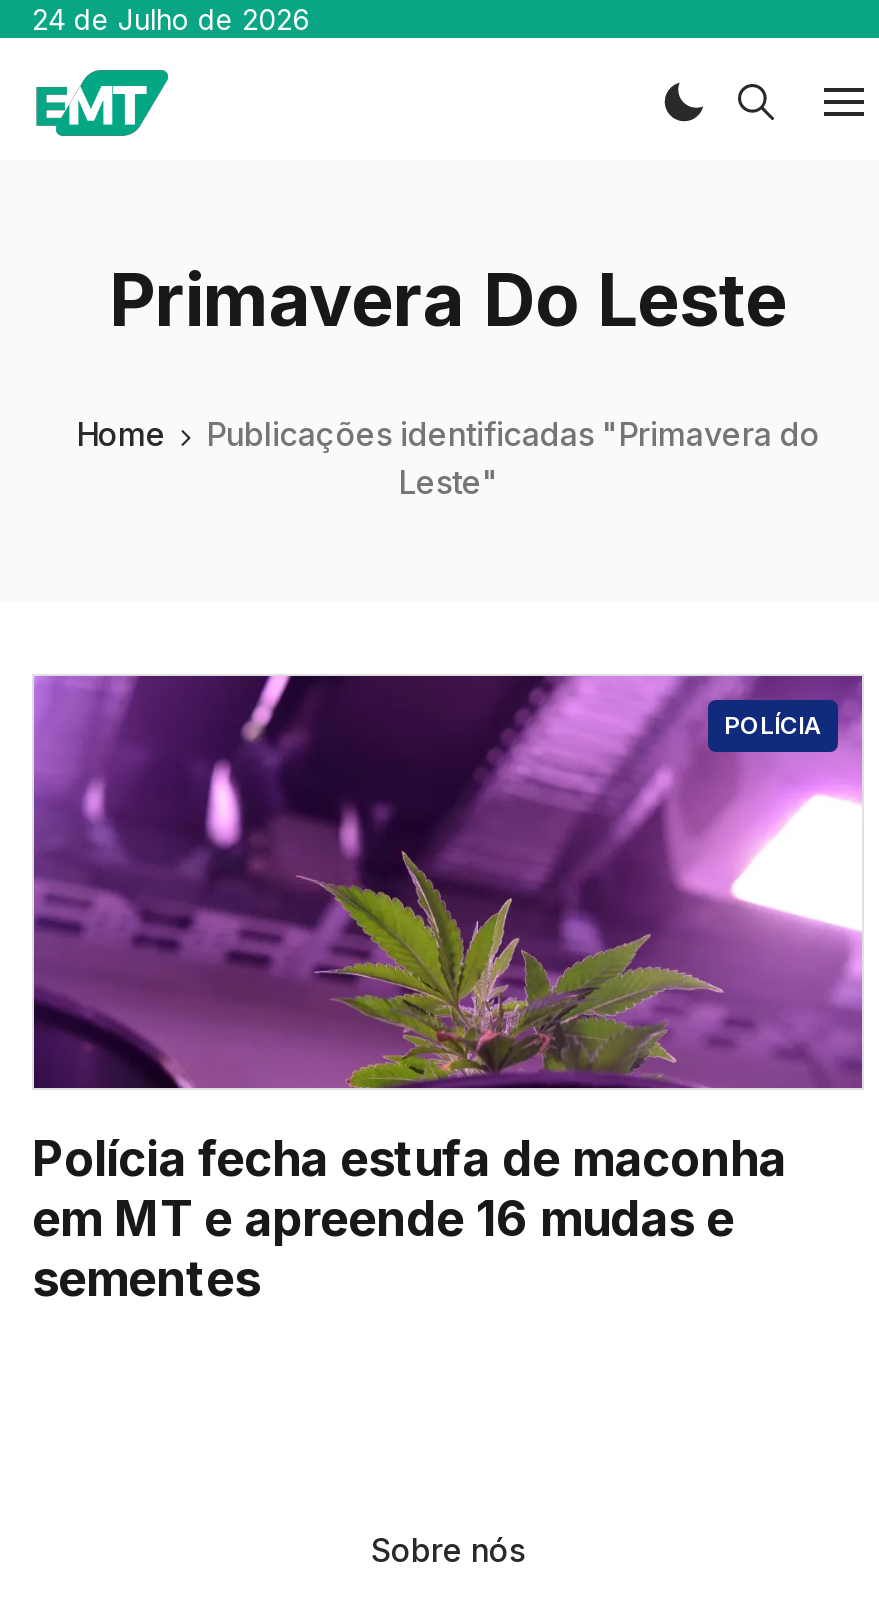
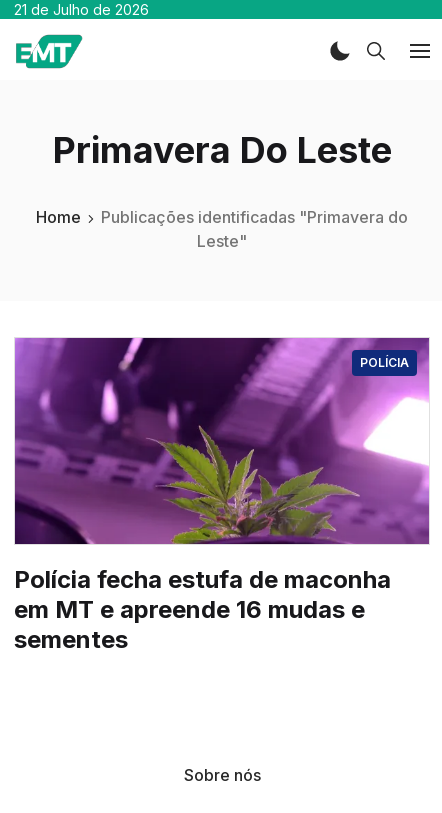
[32,2,310,36] 24 de Julho de 2026 -> [14,1,149,18] 21 de Julho de 2026

